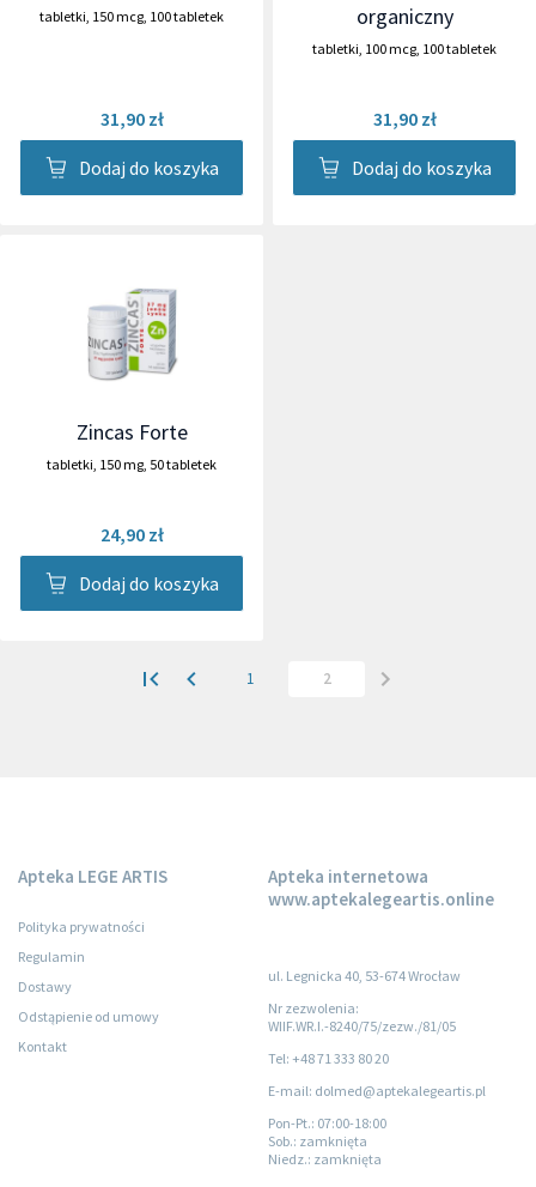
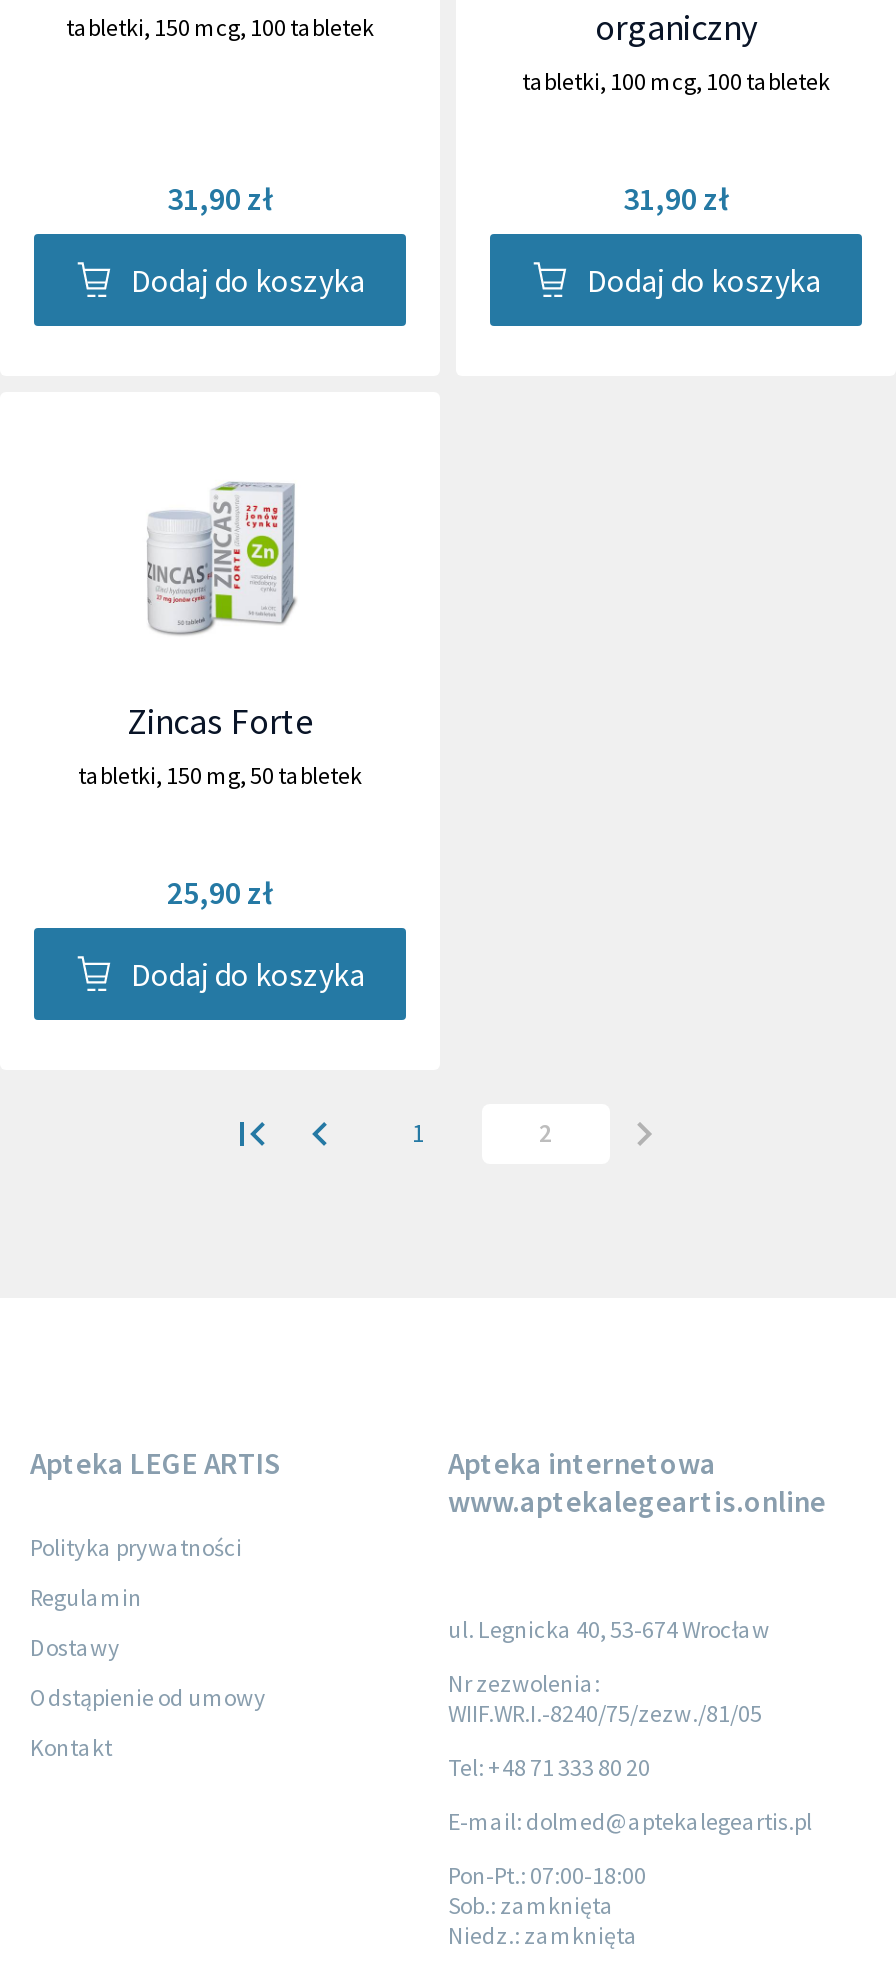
[100,522,163,546] 24,90 zł -> [167,872,273,912] 25,90 zł

